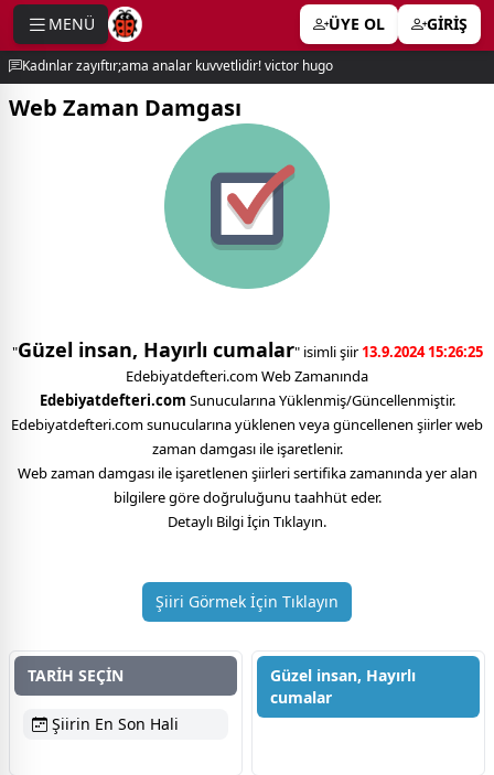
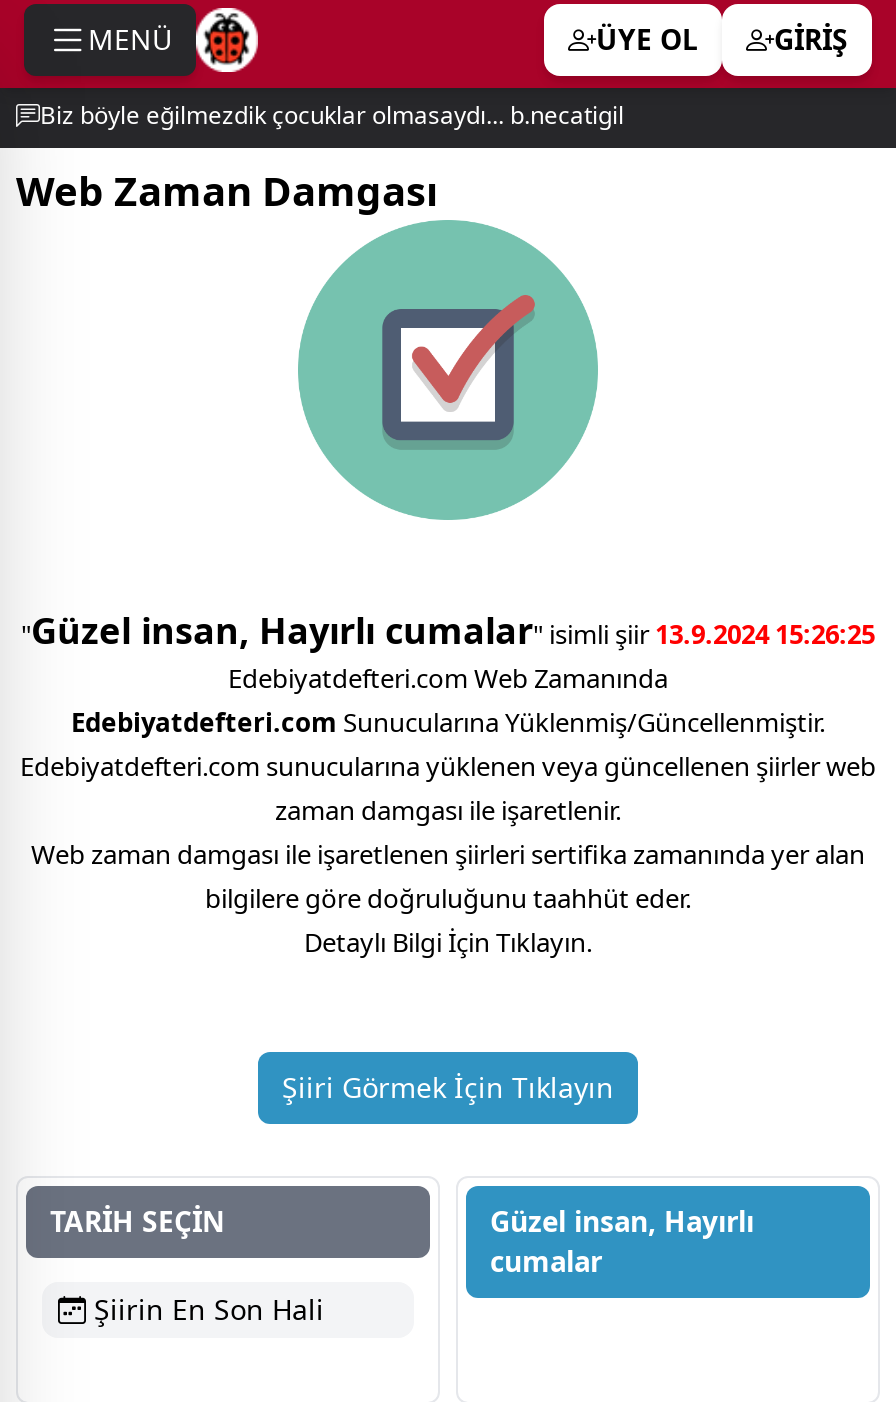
[22,56,333,75] Kadınlar zayıftır;ama analar kuvvetlidir! victor hugo -> [40,98,624,132] Biz böyle eğilmezdik çocuklar olmasaydı... b.necatigil

